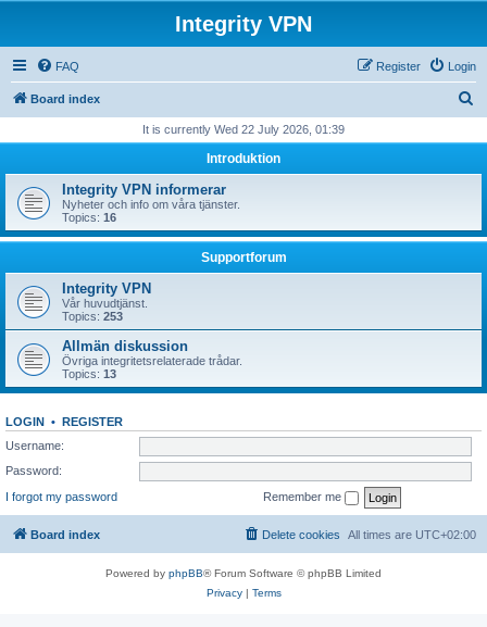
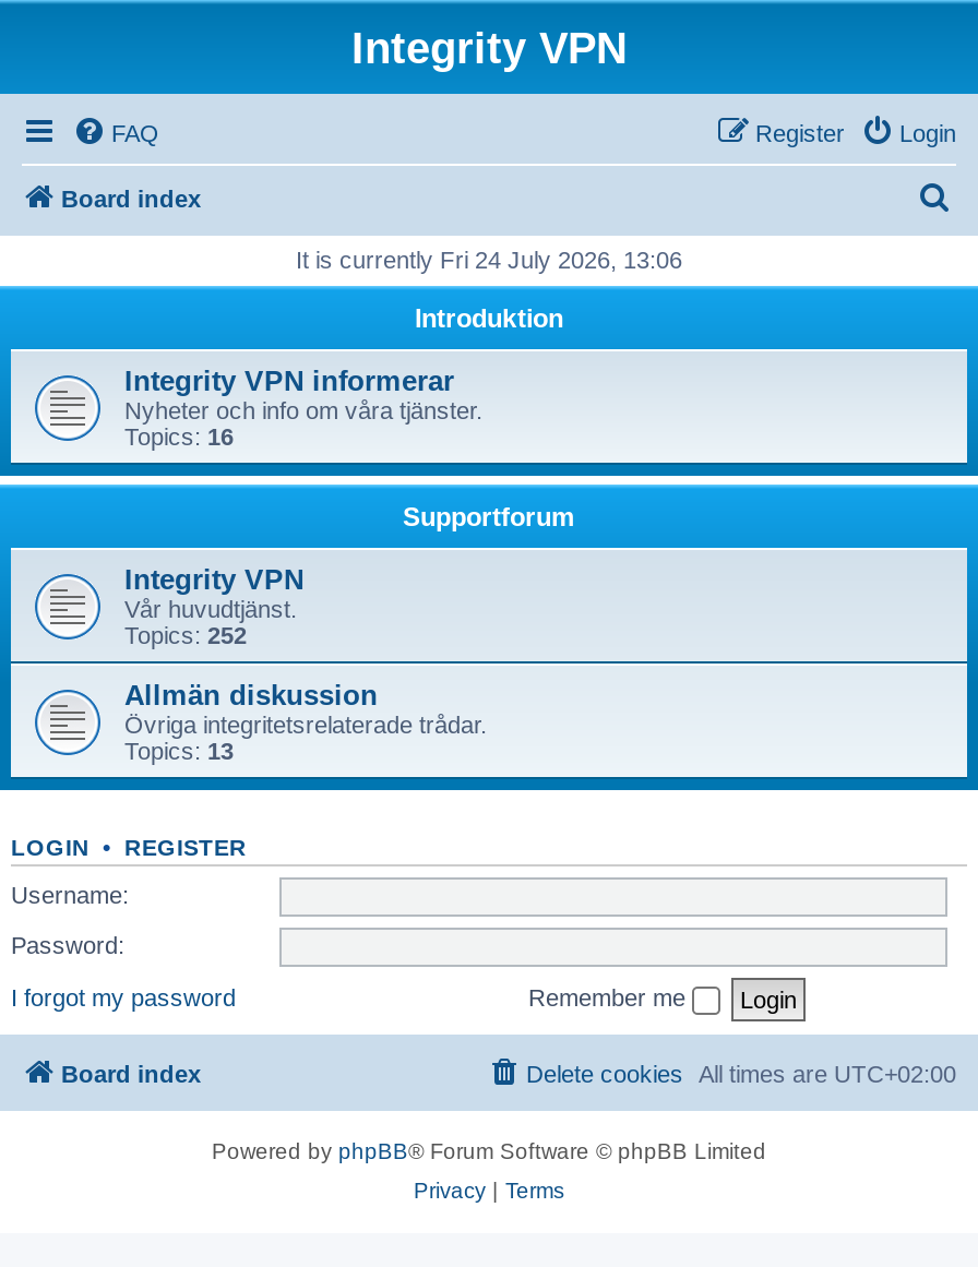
[142,123,345,136] It is currently Wed 22 July 2026, 01:39 -> [296,247,682,273] It is currently Fri 24 July 2026, 13:06
[62,310,123,323] Topics: 253 -> [124,622,247,648] Topics: 252

